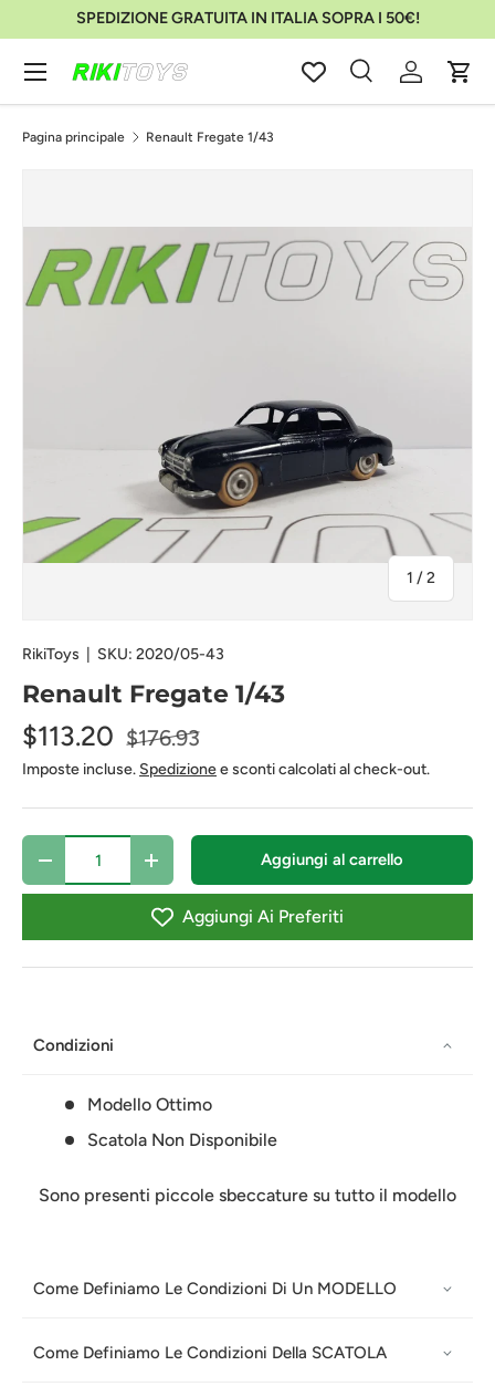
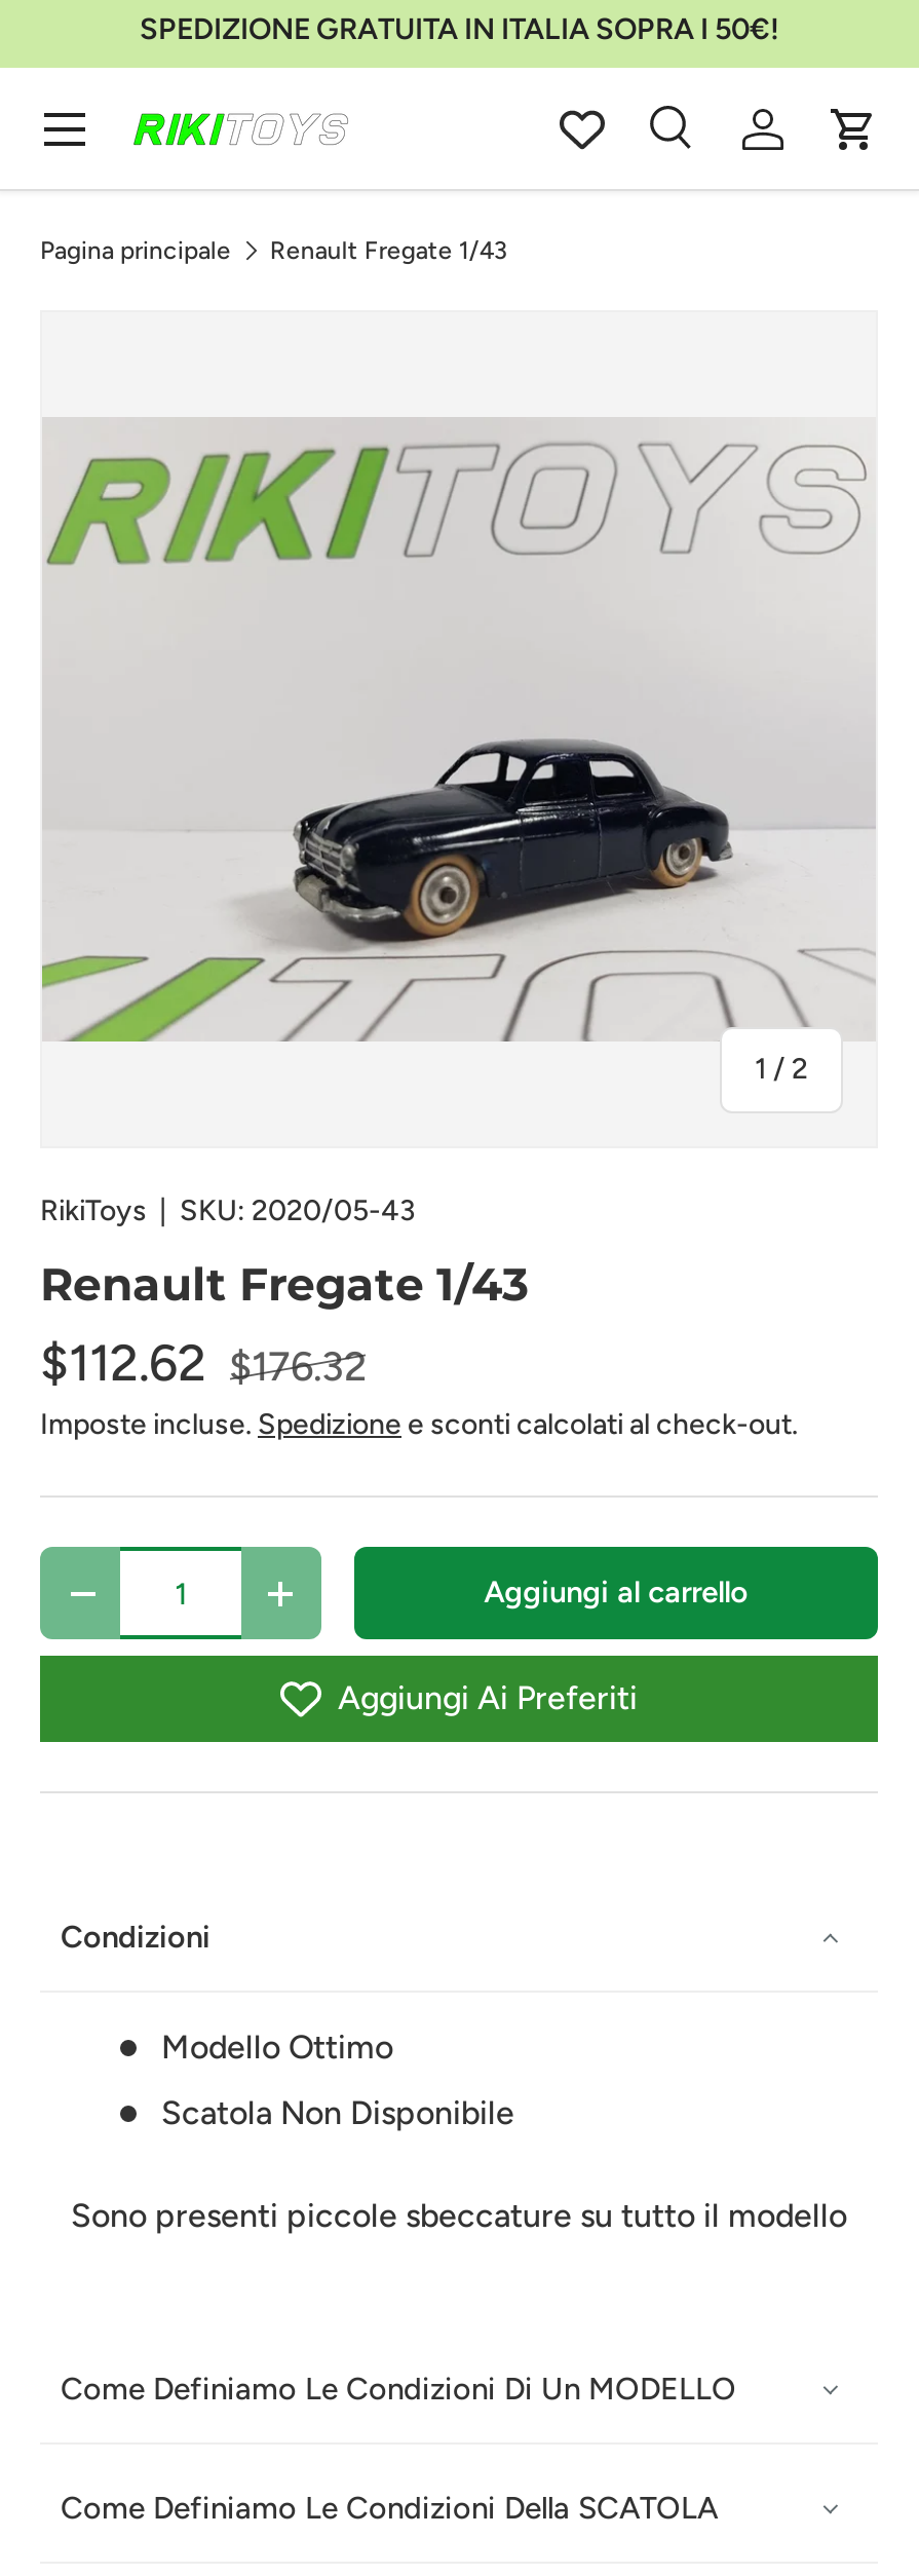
[22,720,200,752] $113.20 $176.93 -> [40,1333,367,1393] $112.62 $176.32

